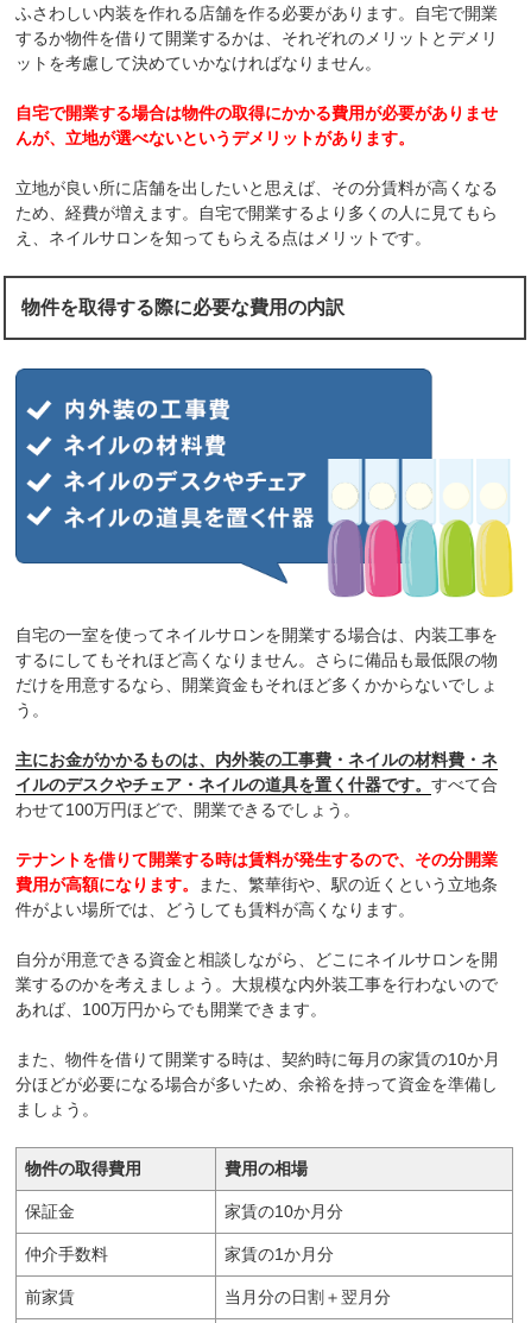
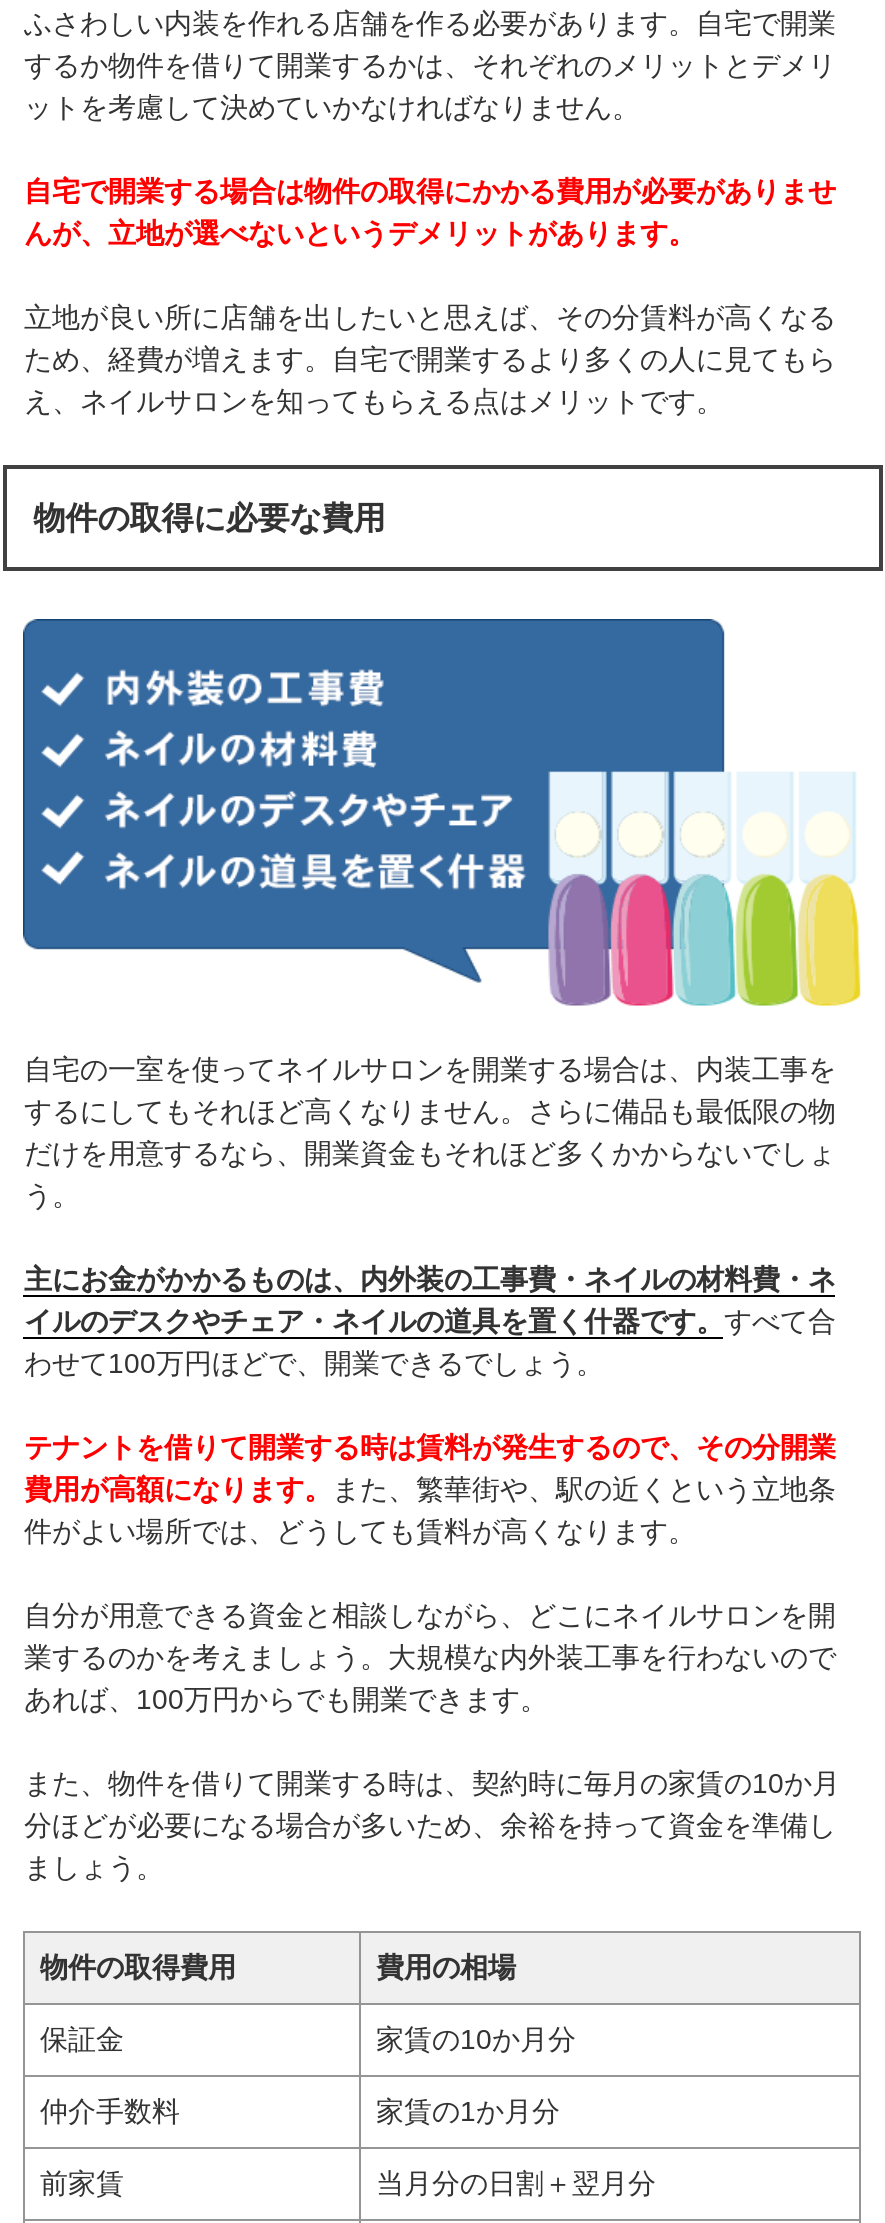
[22,297,345,317] 物件を取得する際に必要な費用の内訳 -> [34,500,386,534] 物件の取得に必要な費用

